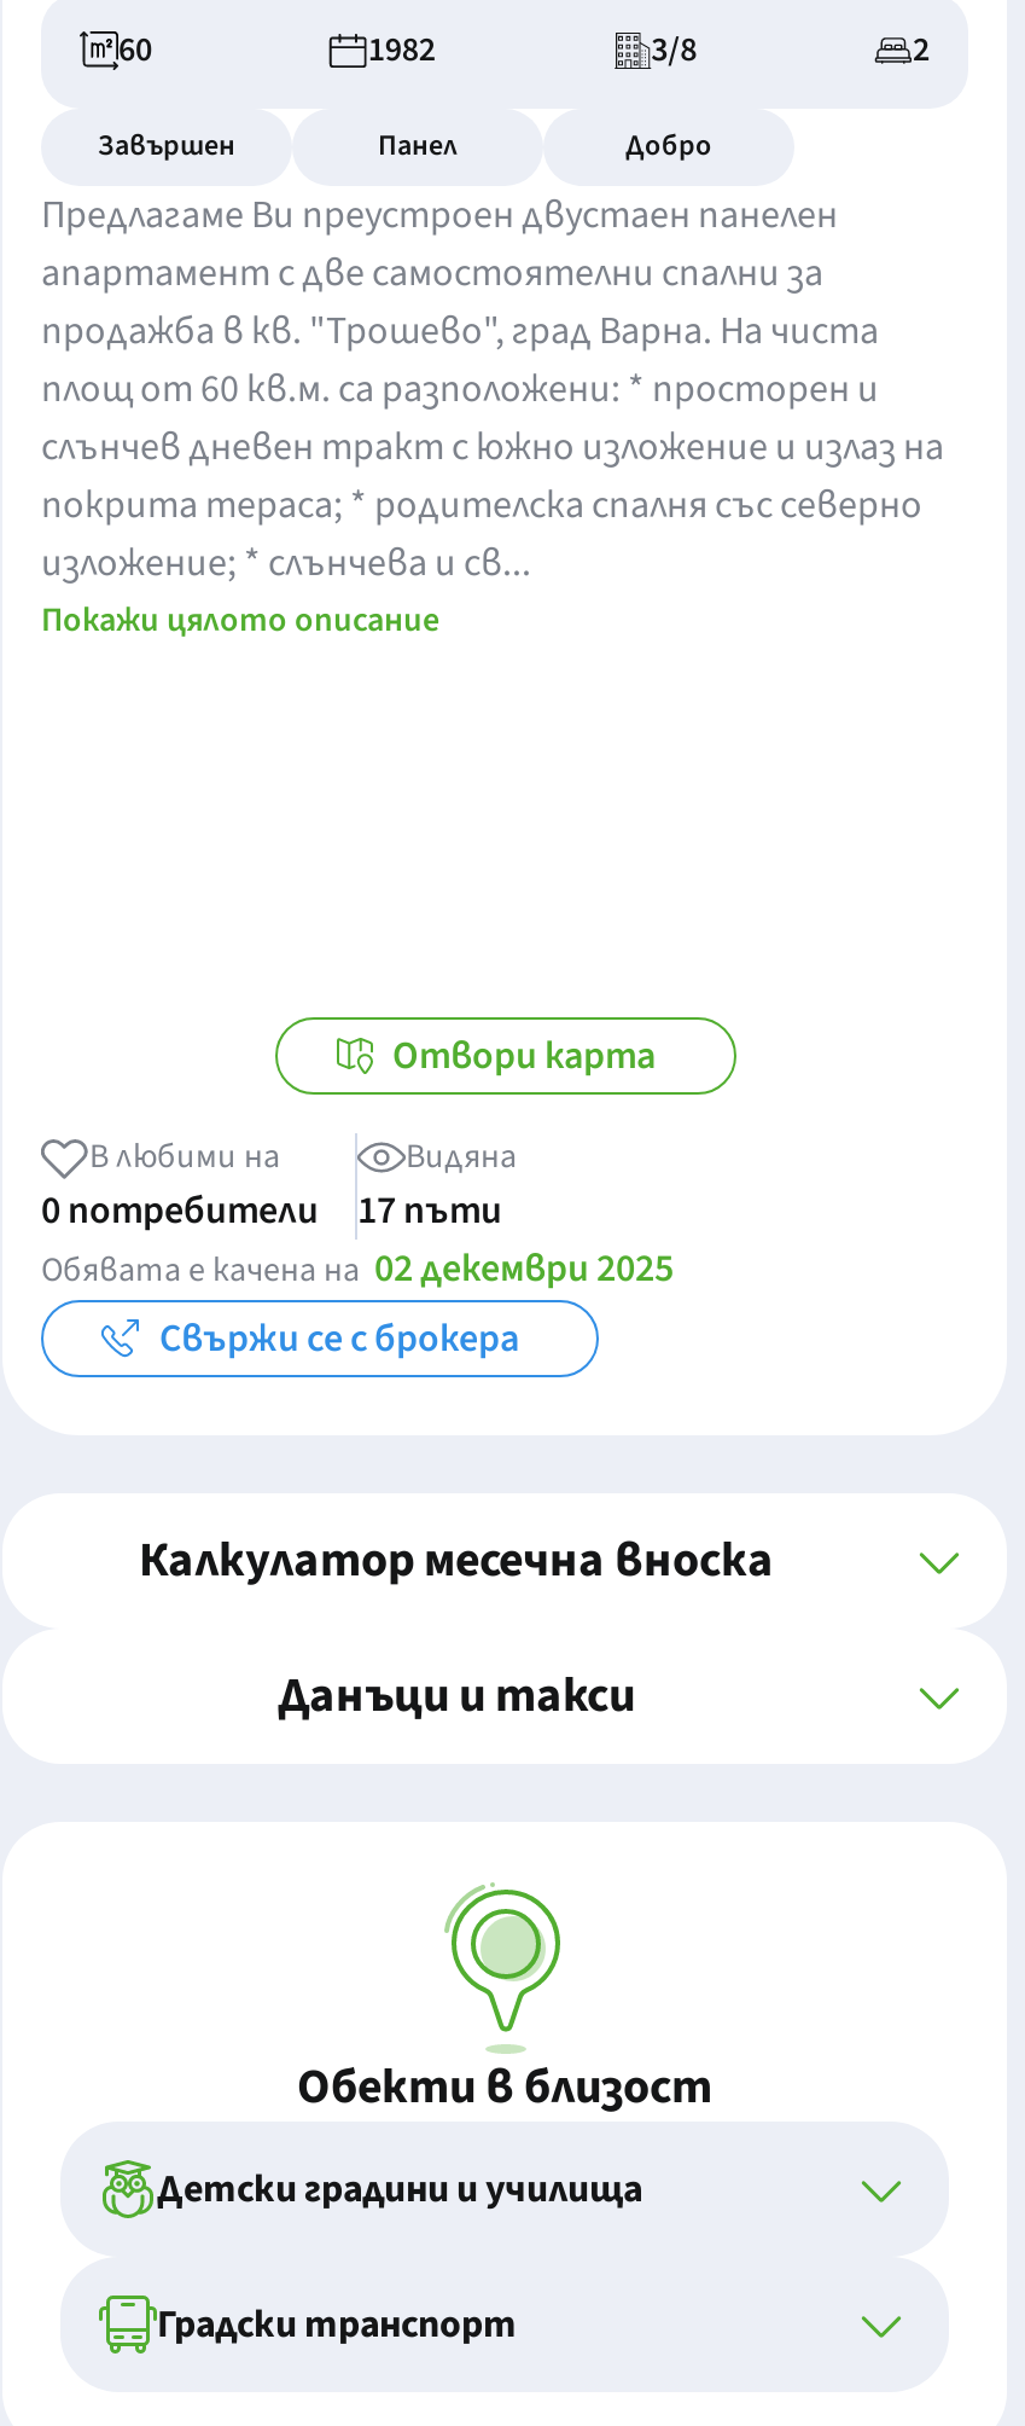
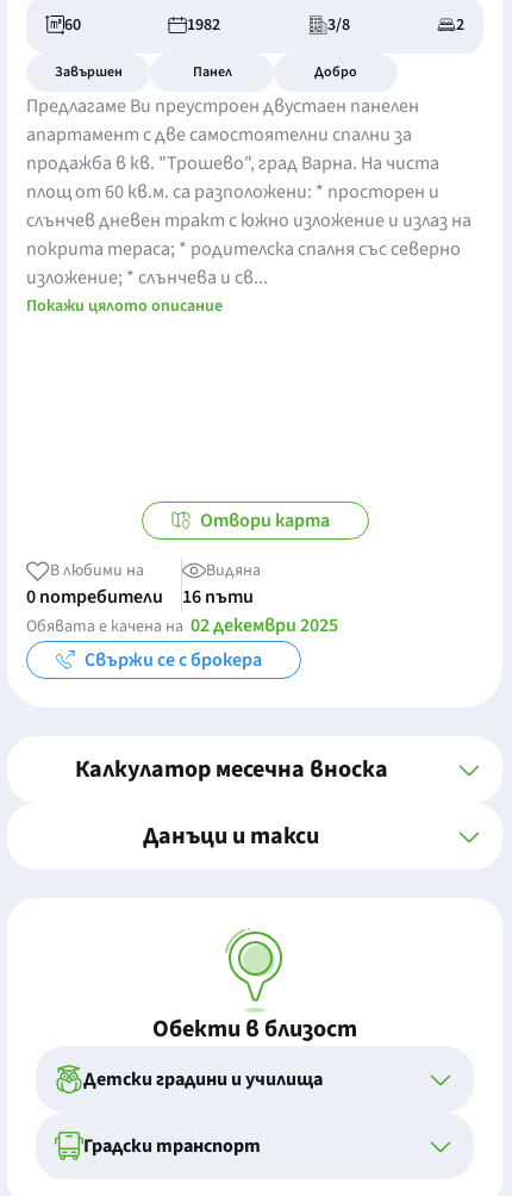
[41,1184,502,1237] 0 потребители 17 пъти -> [26,584,254,610] 0 потребители 16 пъти

